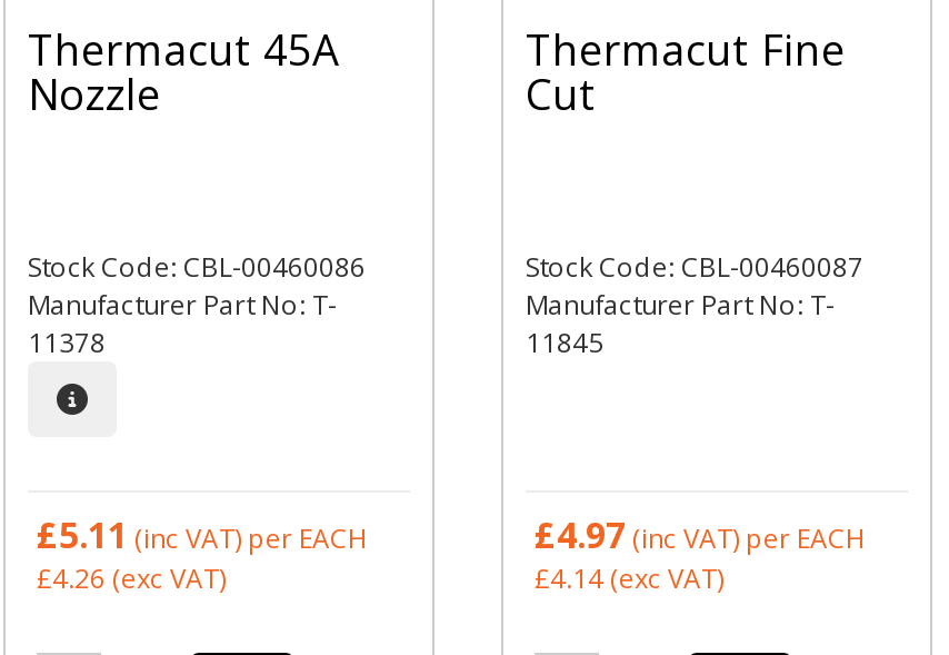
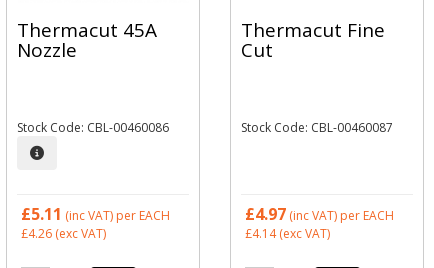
[28,286,337,361] Manufacturer Part No: T- | 11378 -> none
[526,286,835,361] Manufacturer Part No: T- | 11845 -> none

